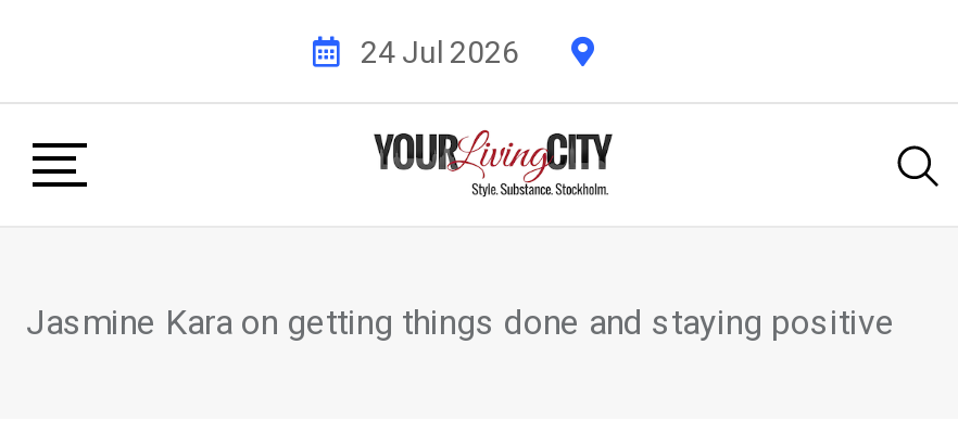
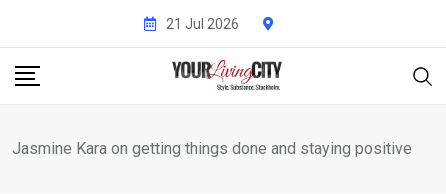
[361,34,519,68] 24 Jul 2026 -> [166,15,239,31] 21 Jul 2026

